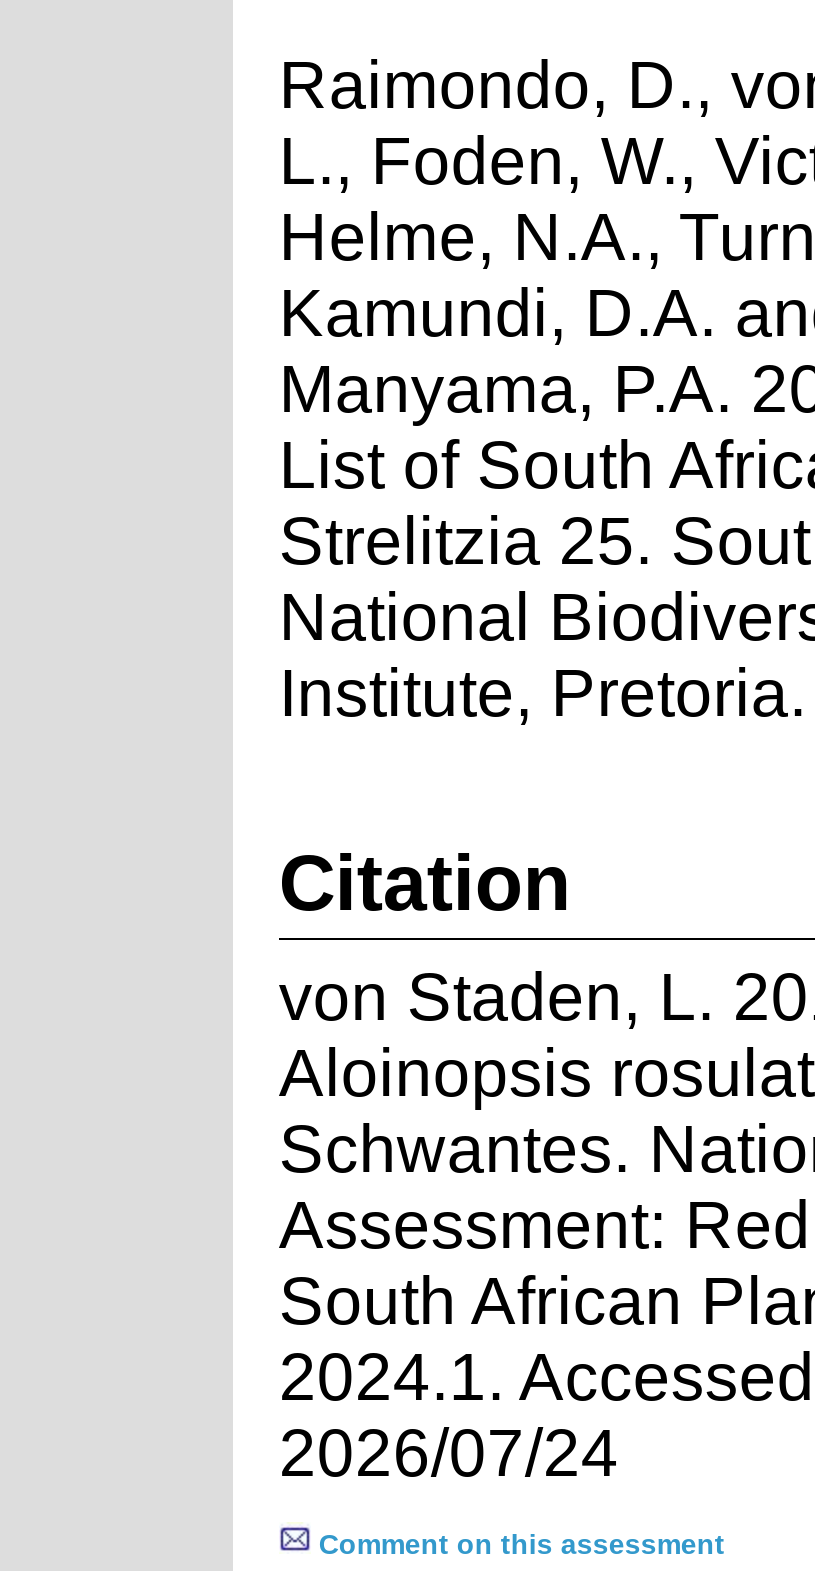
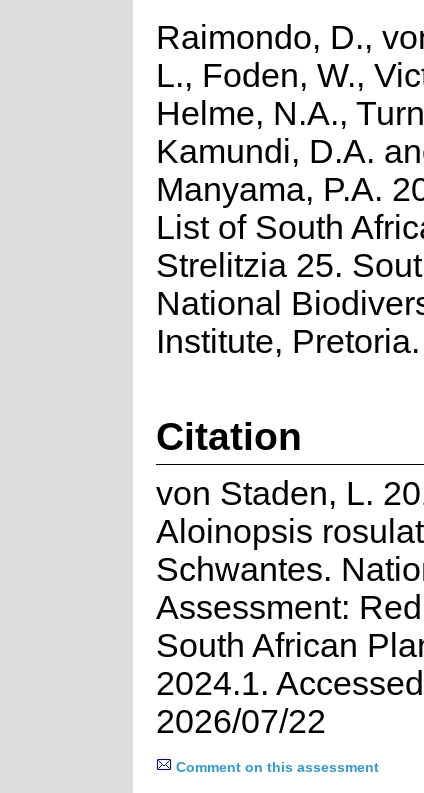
[279,1415,619,1489] 2026/07/24 -> [156,703,326,740] 2026/07/22

